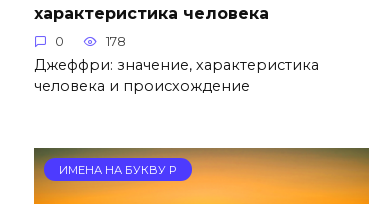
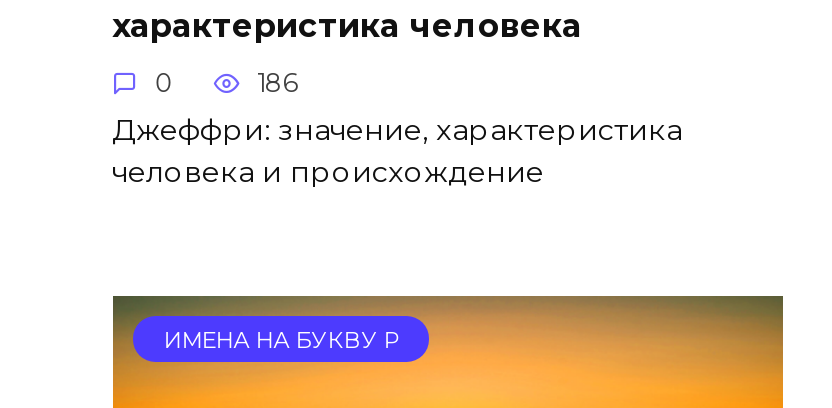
[106,34,126,49] 178 -> [257,68,299,98] 186

